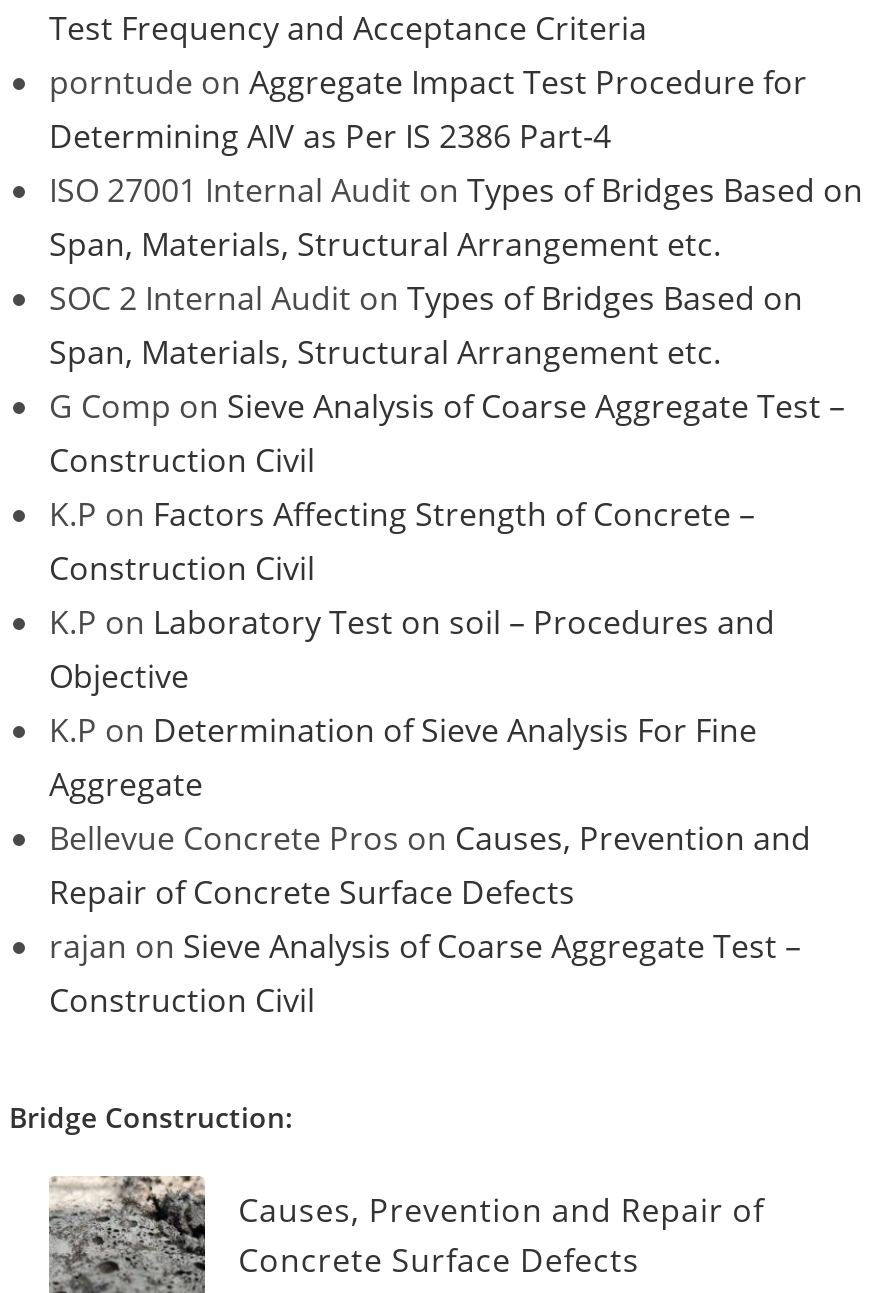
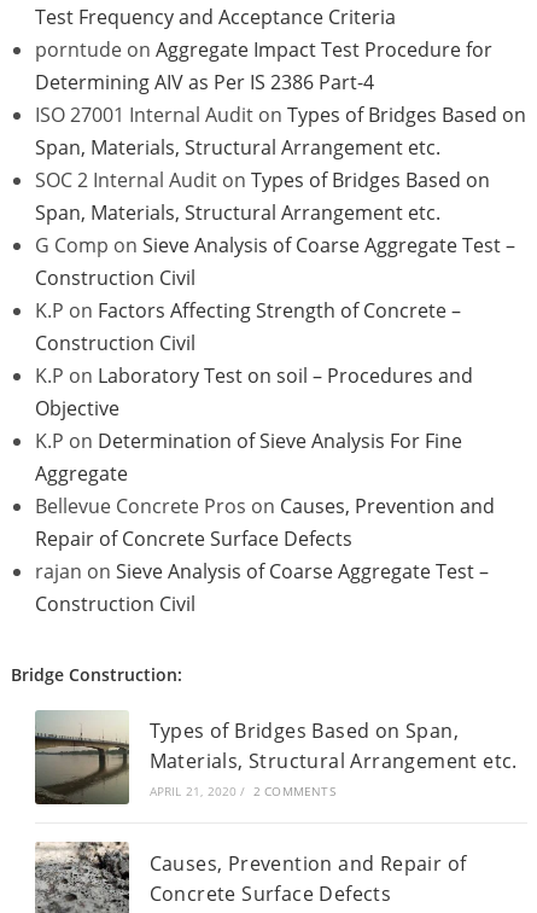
none -> [34,710,518,806] [image] | Types of Bridges Based on Span, | Materials, Structural Arrangement etc. | APRIL 21, 2020 / 2 COMMENTS

